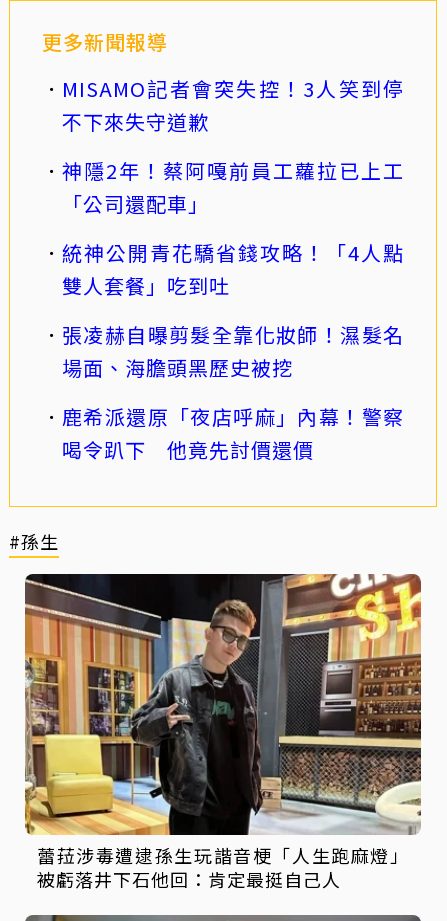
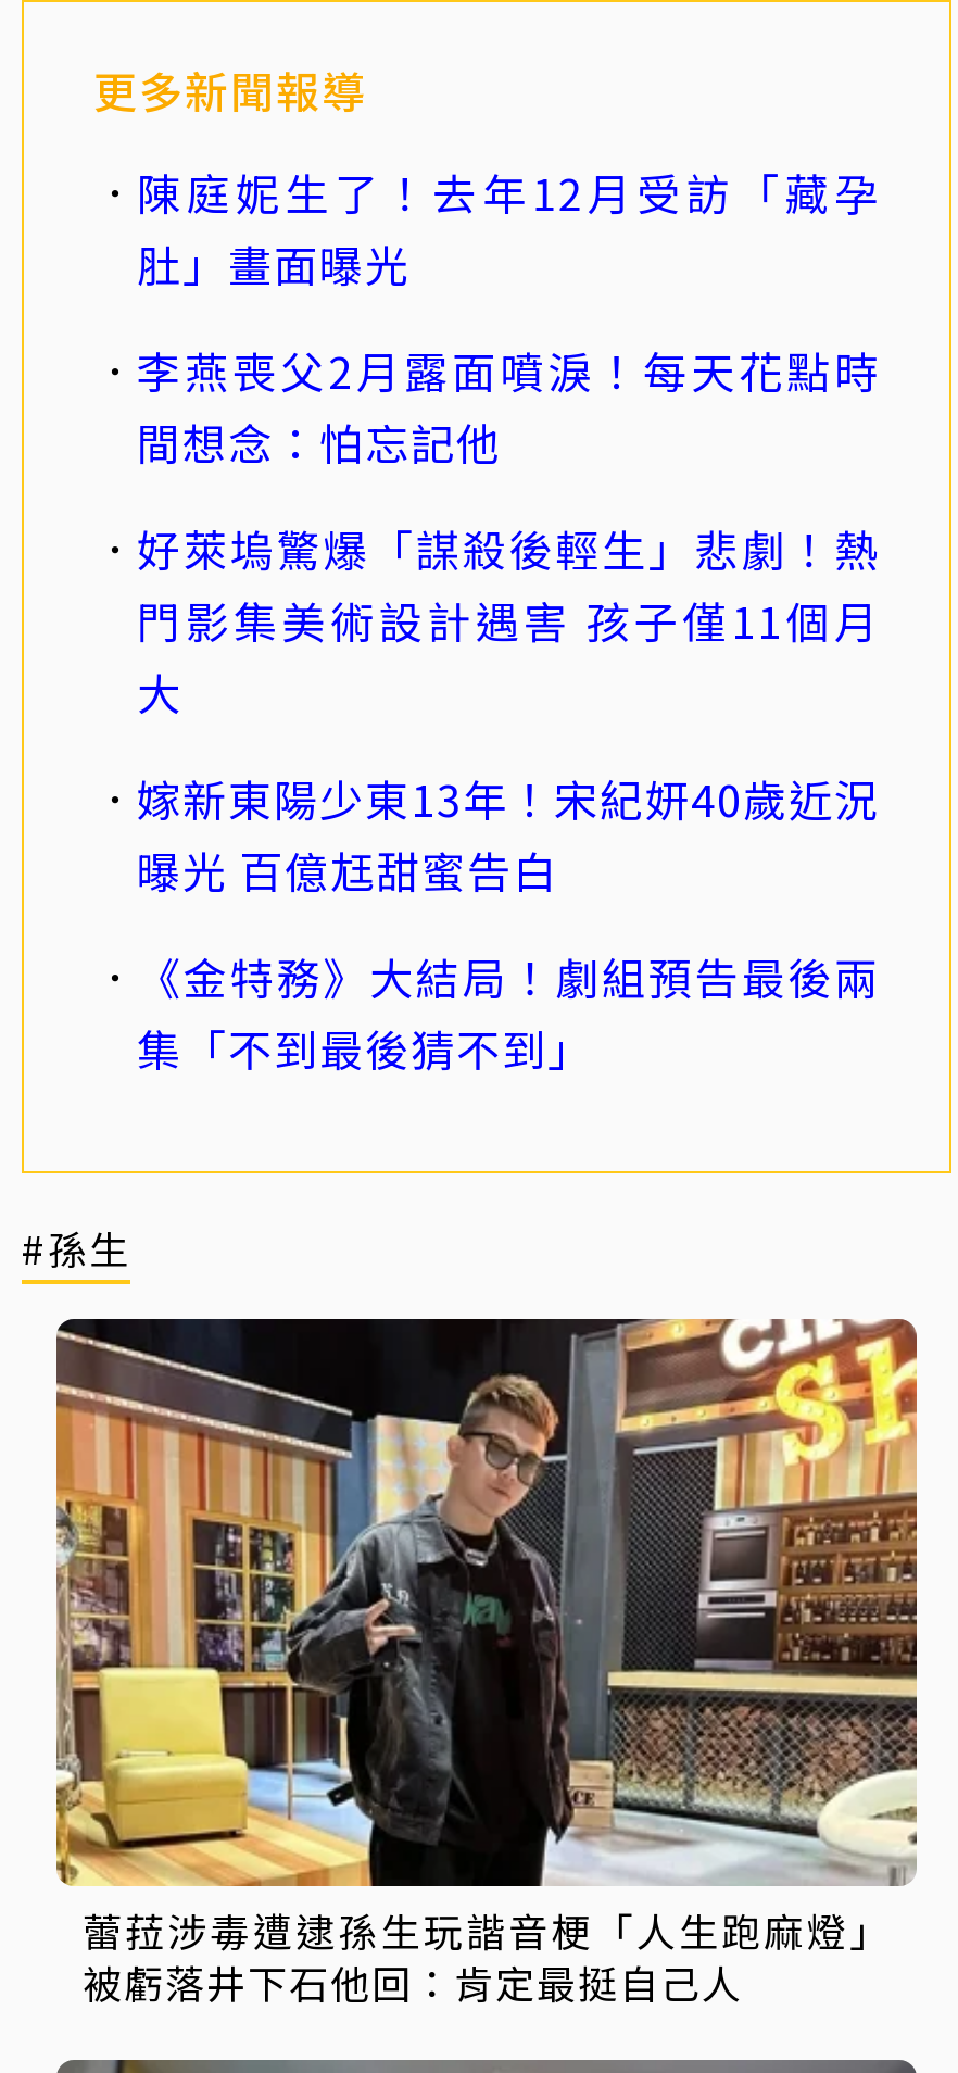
[62,74,404,136] MISAMO記者會突失控！3人笑到停 | 不下來失守道歉 -> [137,160,880,295] 陳庭妮生了！去年12月受訪「藏孕 | 肚」畫面曝光
[62,156,404,218] 神隱2年！蔡阿嘎前員工蘿拉已上工 | 「公司還配車」 -> [137,339,880,473] 李燕喪父2月露面噴淚！每天花點時 | 間想念：怕忘記他
[62,238,404,300] 統神公開青花驕省錢攻略！「4人點 | 雙人套餐」吃到吐 -> [137,517,880,723] 好萊塢驚爆「謀殺後輕生」悲劇！熱 | 門影集美術設計遇害 孩子僅11個月 | 大
[62,320,404,382] 張凌赫自曝剪髮全靠化妝師！濕髮名 | 場面、海膽頭黑歷史被挖 -> [137,767,880,901] 嫁新東陽少東13年！宋紀妍40歲近況 | 曝光 百億尪甜蜜告白
[62,402,404,464] 鹿希派還原「夜店呼麻」內幕！警察 | 喝令趴下 他竟先討價還價 -> [137,945,880,1080] 《金特務》大結局！劇組預告最後兩 | 集「不到最後猜不到」

